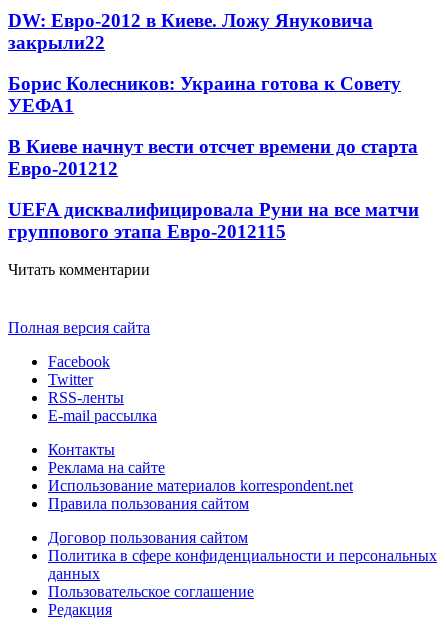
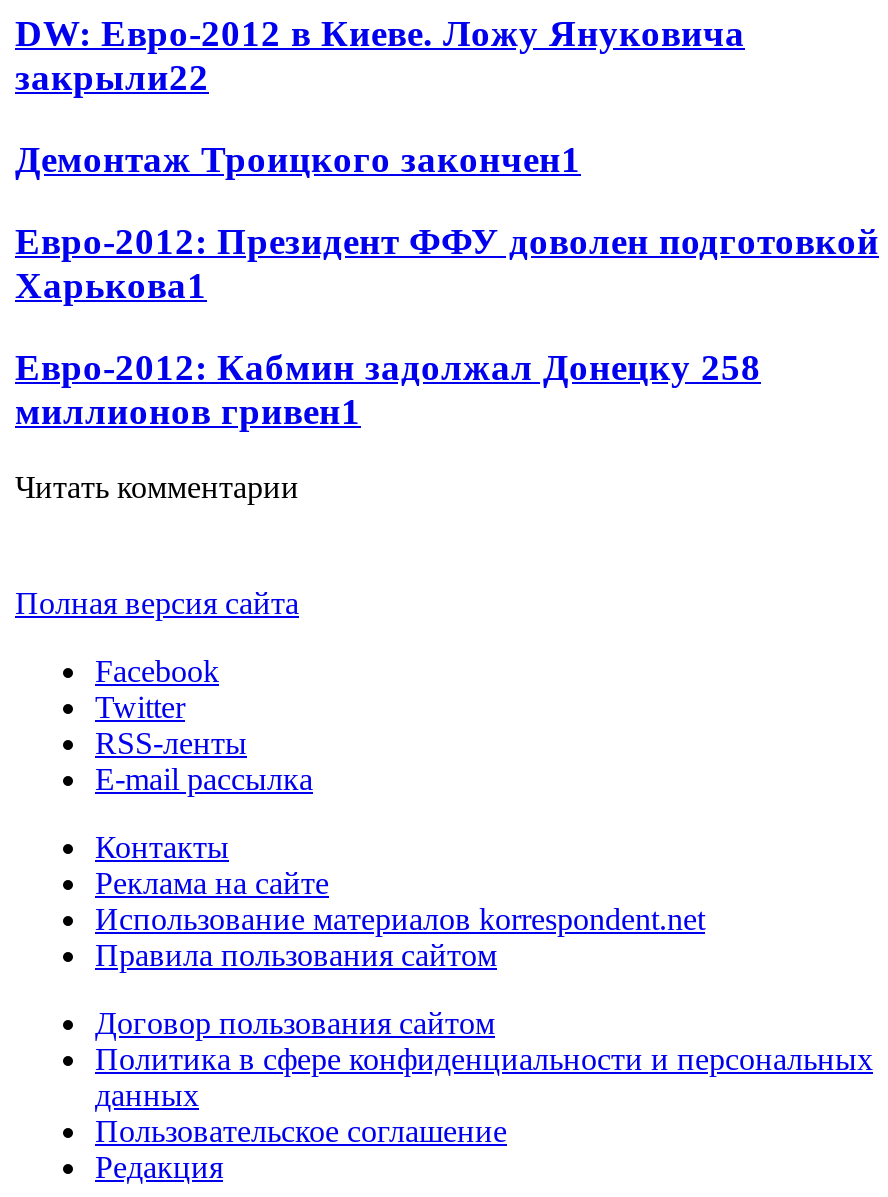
[8,73,401,116] Борис Колесников: Украина готова к Совету | УЕФА1 -> [15,138,581,180] Демонтаж Троицкого закончен1
[8,136,418,179] В Киеве начнут вести отсчет времени до старта | Евро-20121 2 -> [15,220,879,306] Евро-2012: Президент ФФУ доволен подготовкой | Харькова1
[8,199,419,242] UEFA дисквалифицировала Руни на все матчи | группового этапа Евро-2012115 -> [15,345,761,431] Евро-2012: Кабмин задолжал Донецку 258 | миллионов гривен1

